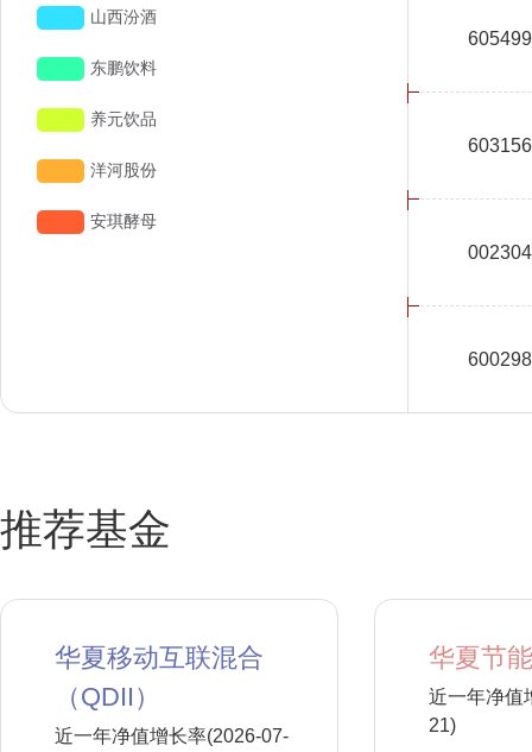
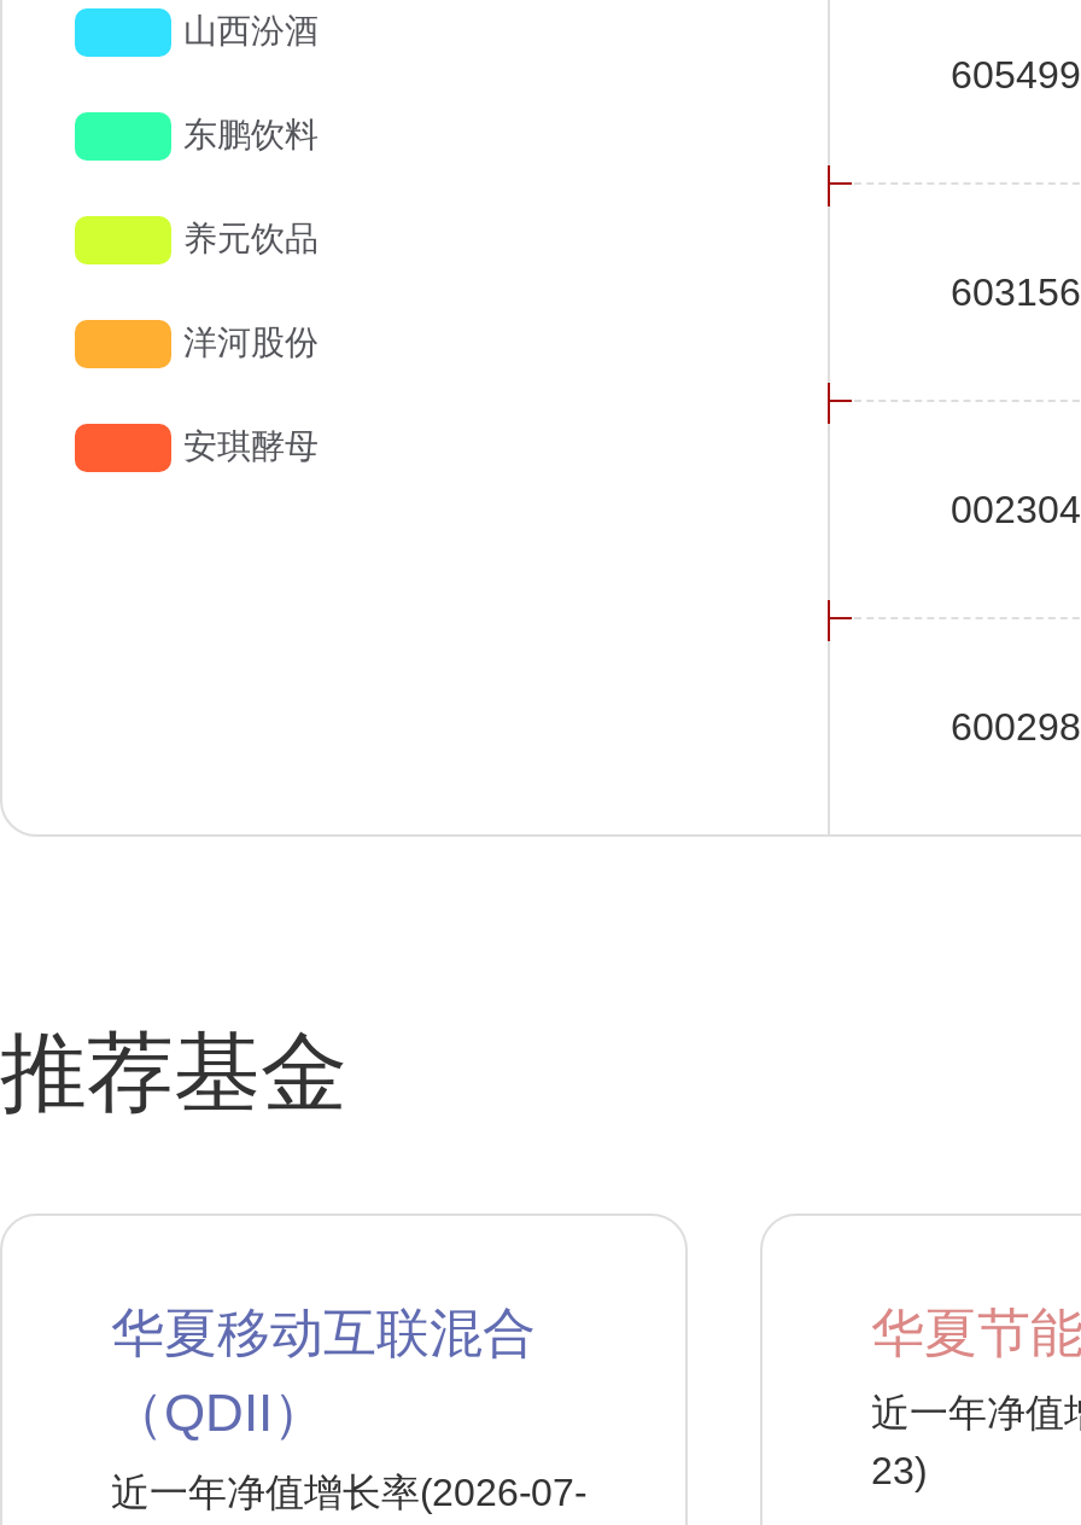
[429,715,456,735] 21) -> [871,1450,927,1491] 23)

